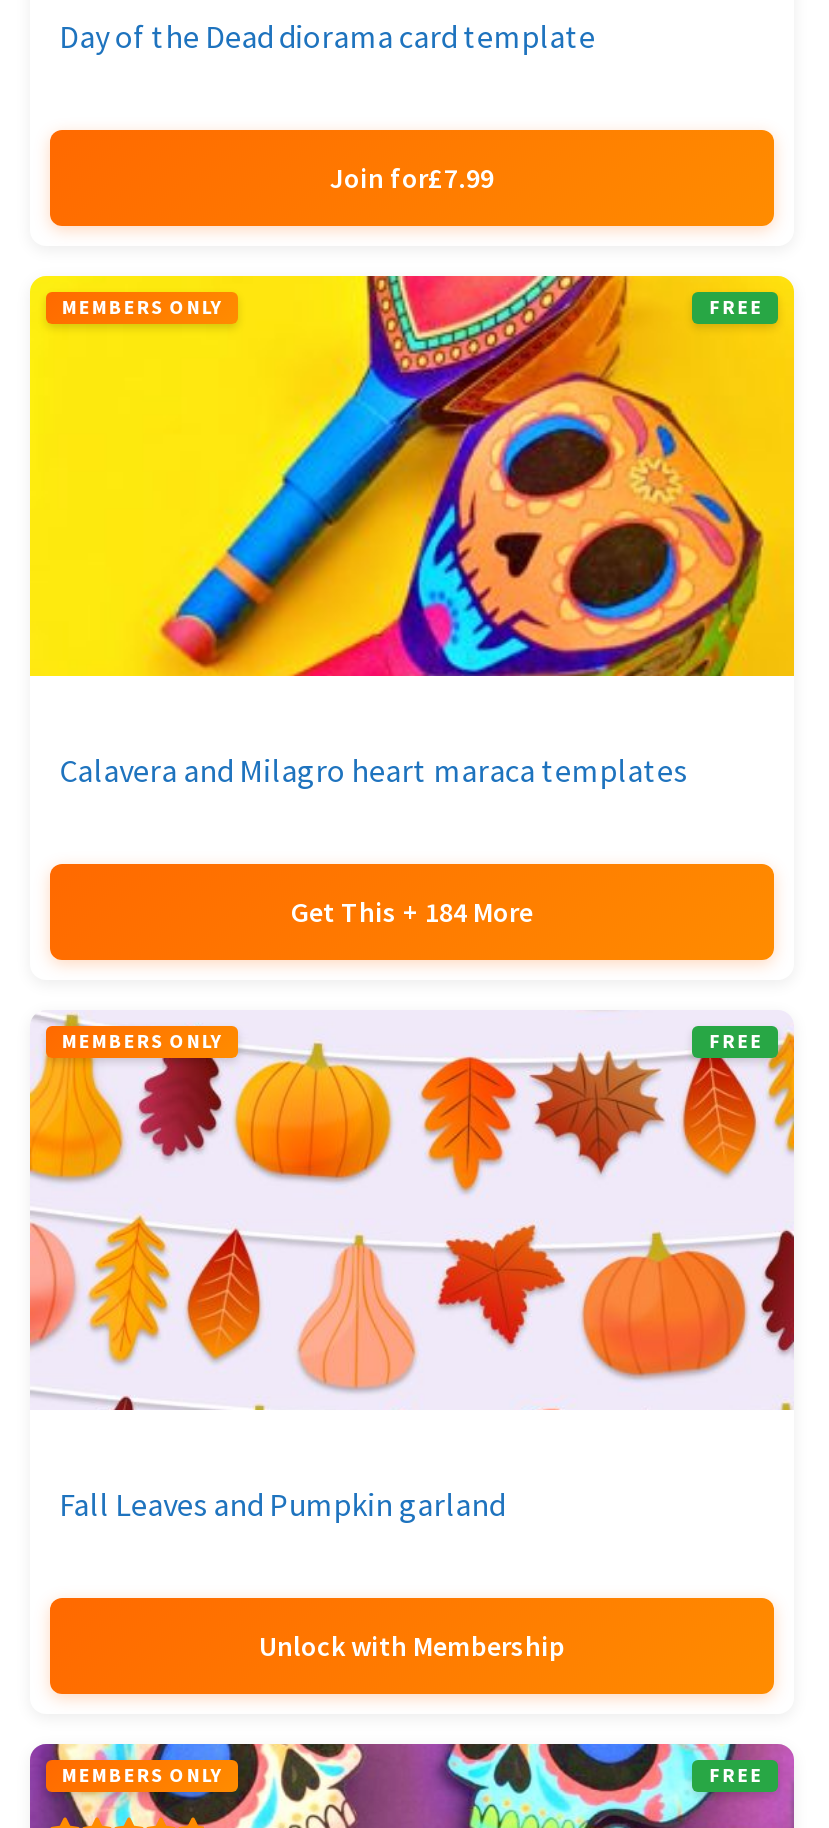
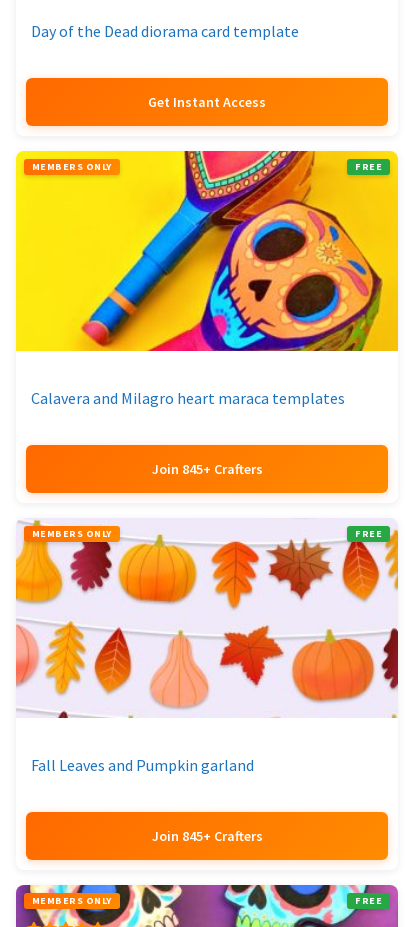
[330,160,494,196] Join for£7.99 -> [148,93,266,111] Get Instant Access
[291,894,533,930] Get This + 184 More -> [151,460,262,478] Join 845+ Crafters
[259,1627,565,1663] Unlock with Membership -> [151,827,262,845] Join 845+ Crafters

